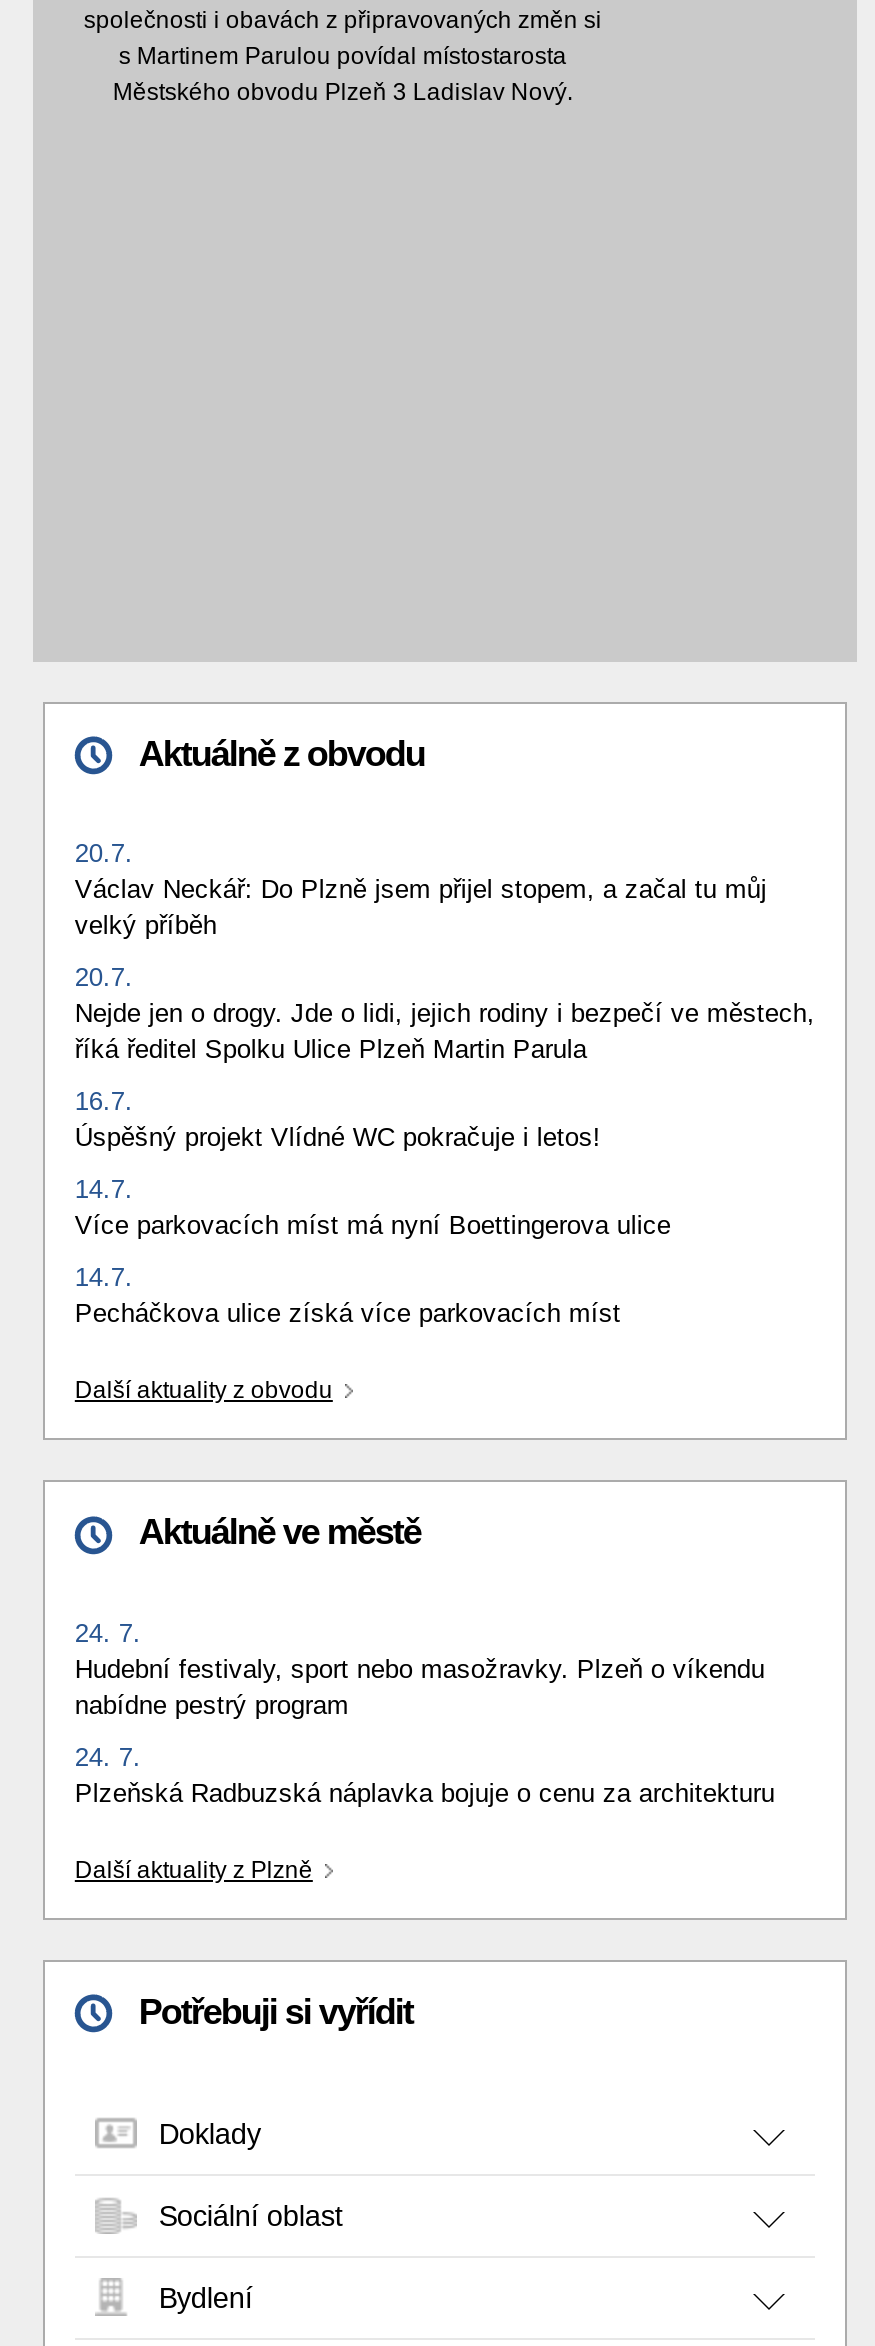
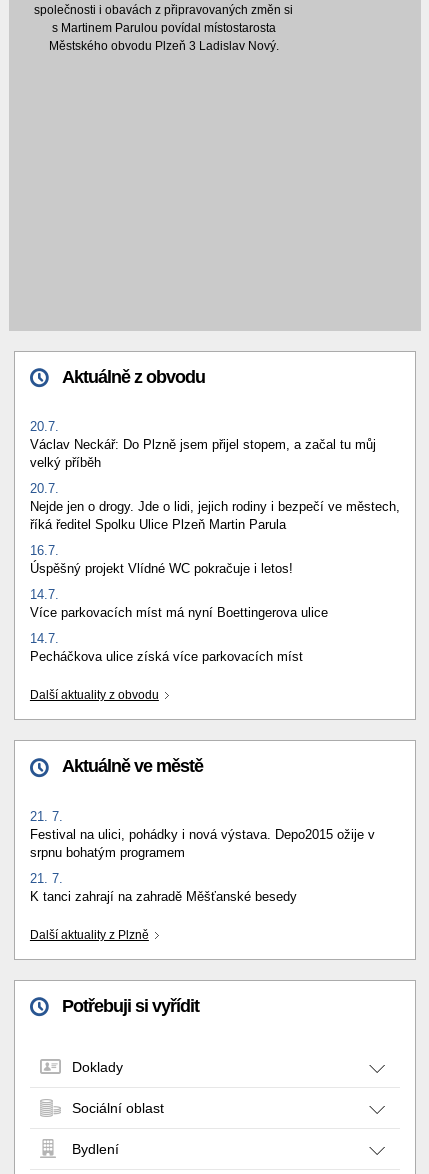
[75,1617,765,1719] 24. 7. | Hudební festivaly, sport nebo masožravky. Plzeň o víkendu | nabídne pestrý program -> [30,808,375,859] 21. 7. | Festival na ulici, pohádky i nová výstava. Depo2015 ožije v | srpnu bohatým programem
[75,1741,775,1807] 24. 7. | Plzeňská Radbuzská náplavka bojuje o cenu za architekturu -> [30,870,297,903] 21. 7. | K tanci zahrají na zahradě Měšťanské besedy

